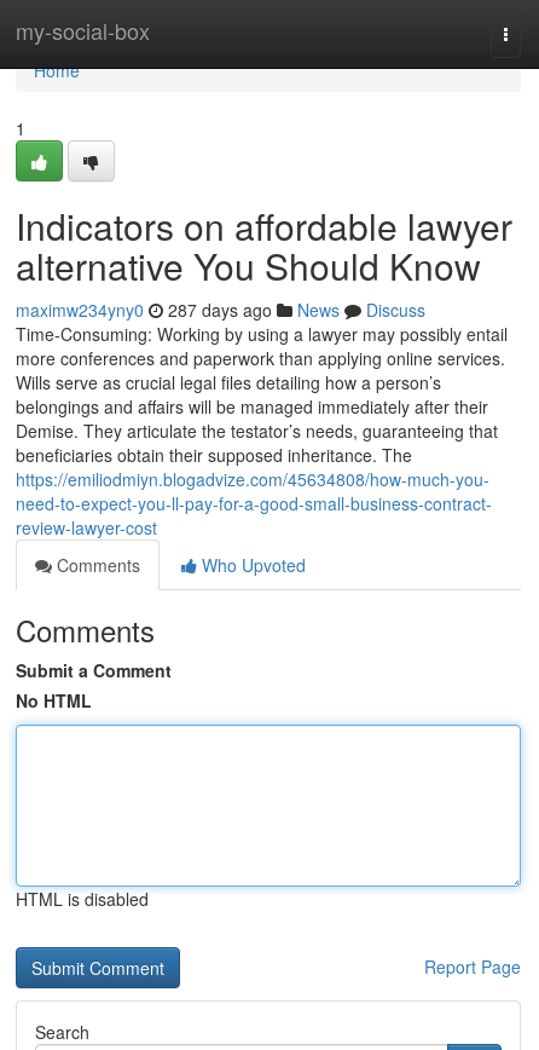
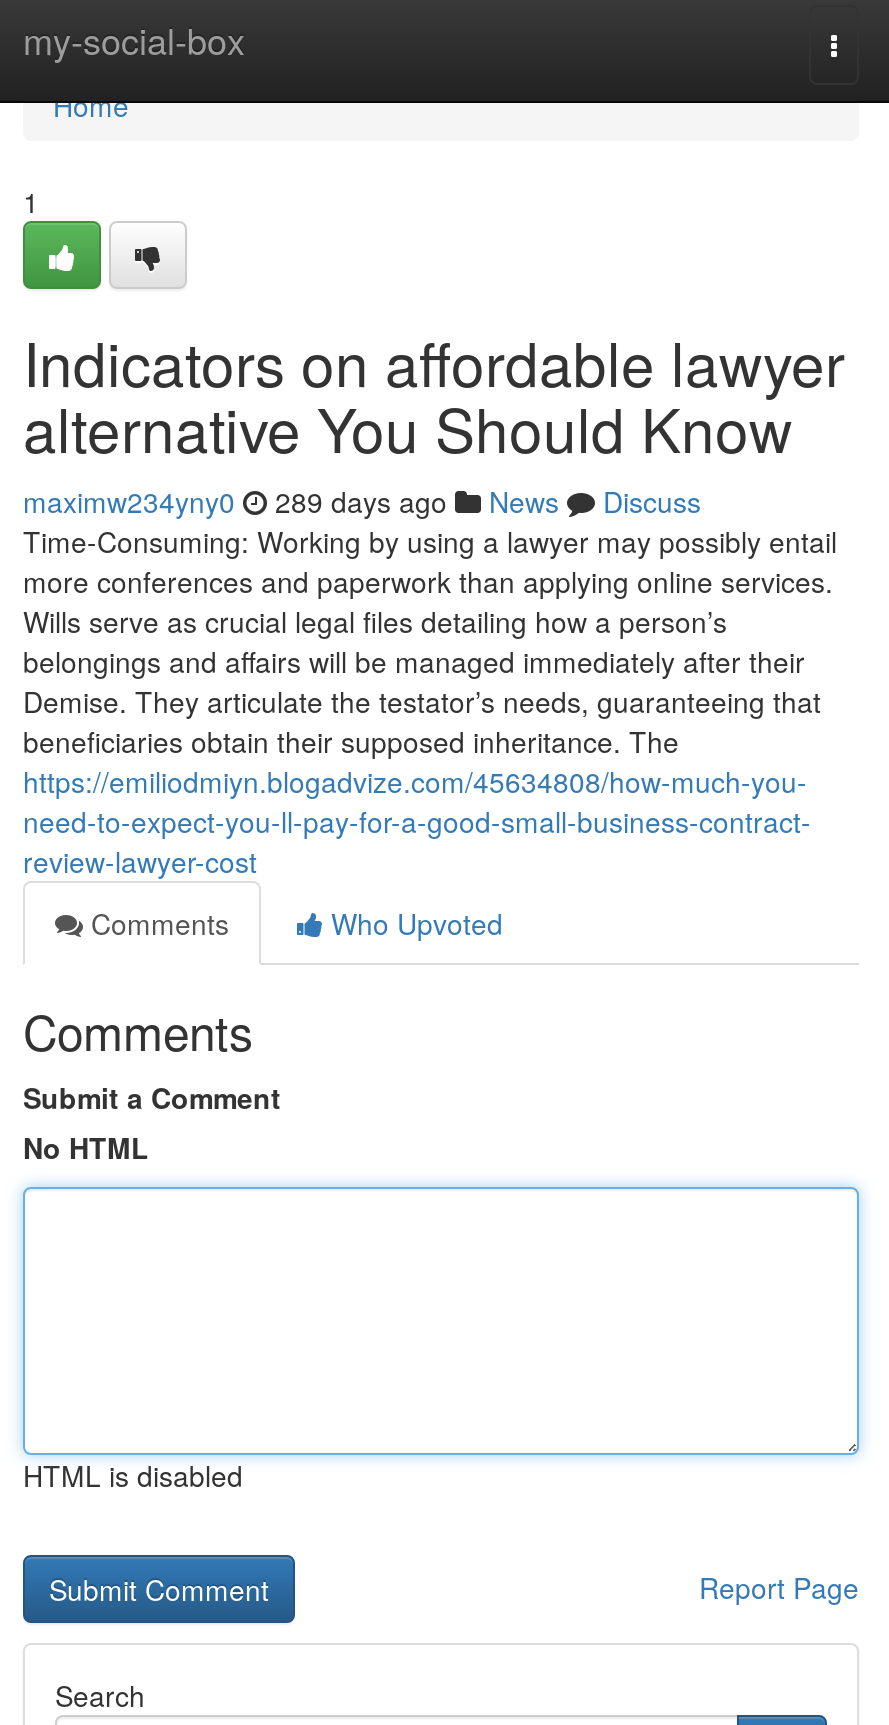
[16,298,425,322] maximw234yny0 287 days ago News Discuss -> [23,481,701,521] maximw234yny0 289 days ago News Discuss

